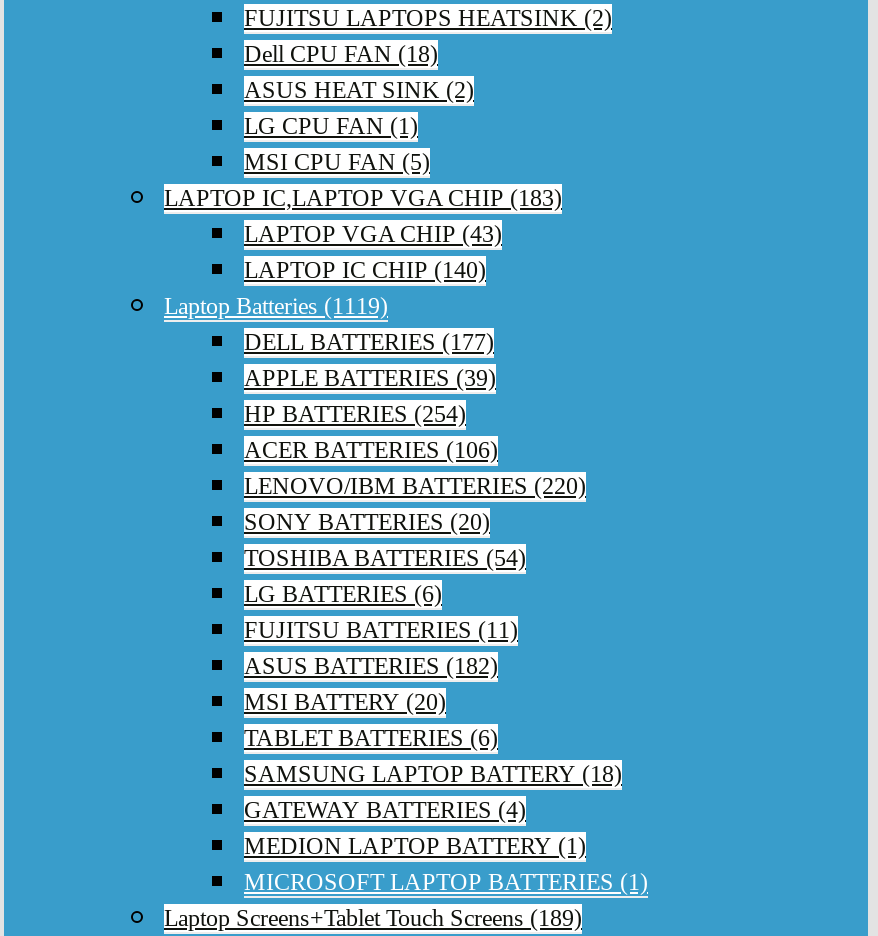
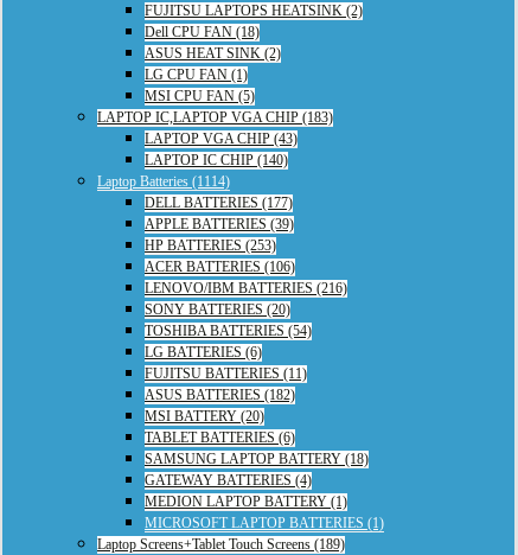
[164,292,388,320] Laptop Batteries (1119) -> [97,173,230,190] Laptop Batteries (1114)
[244,400,466,428] HP BATTERIES (254) -> [145,237,276,254] HP BATTERIES (253)
[244,472,586,500] LENOVO/IBM BATTERIES (220) -> [145,280,347,297] LENOVO/IBM BATTERIES (216)

